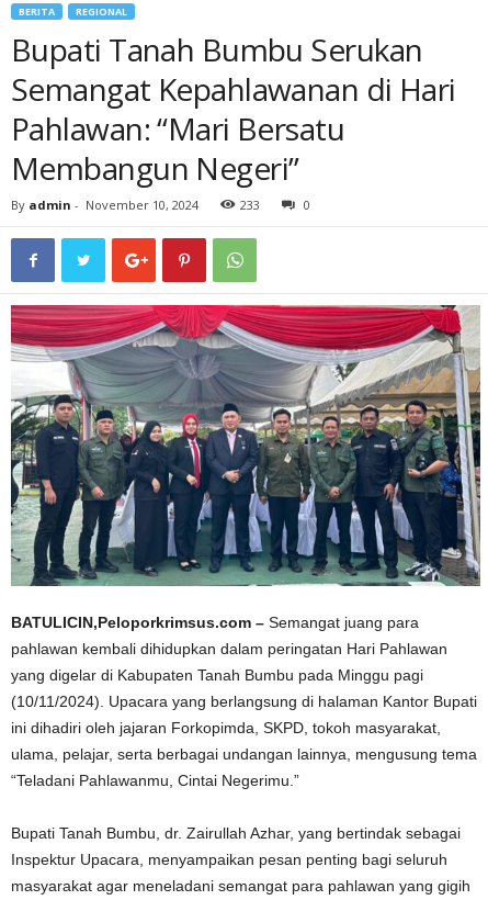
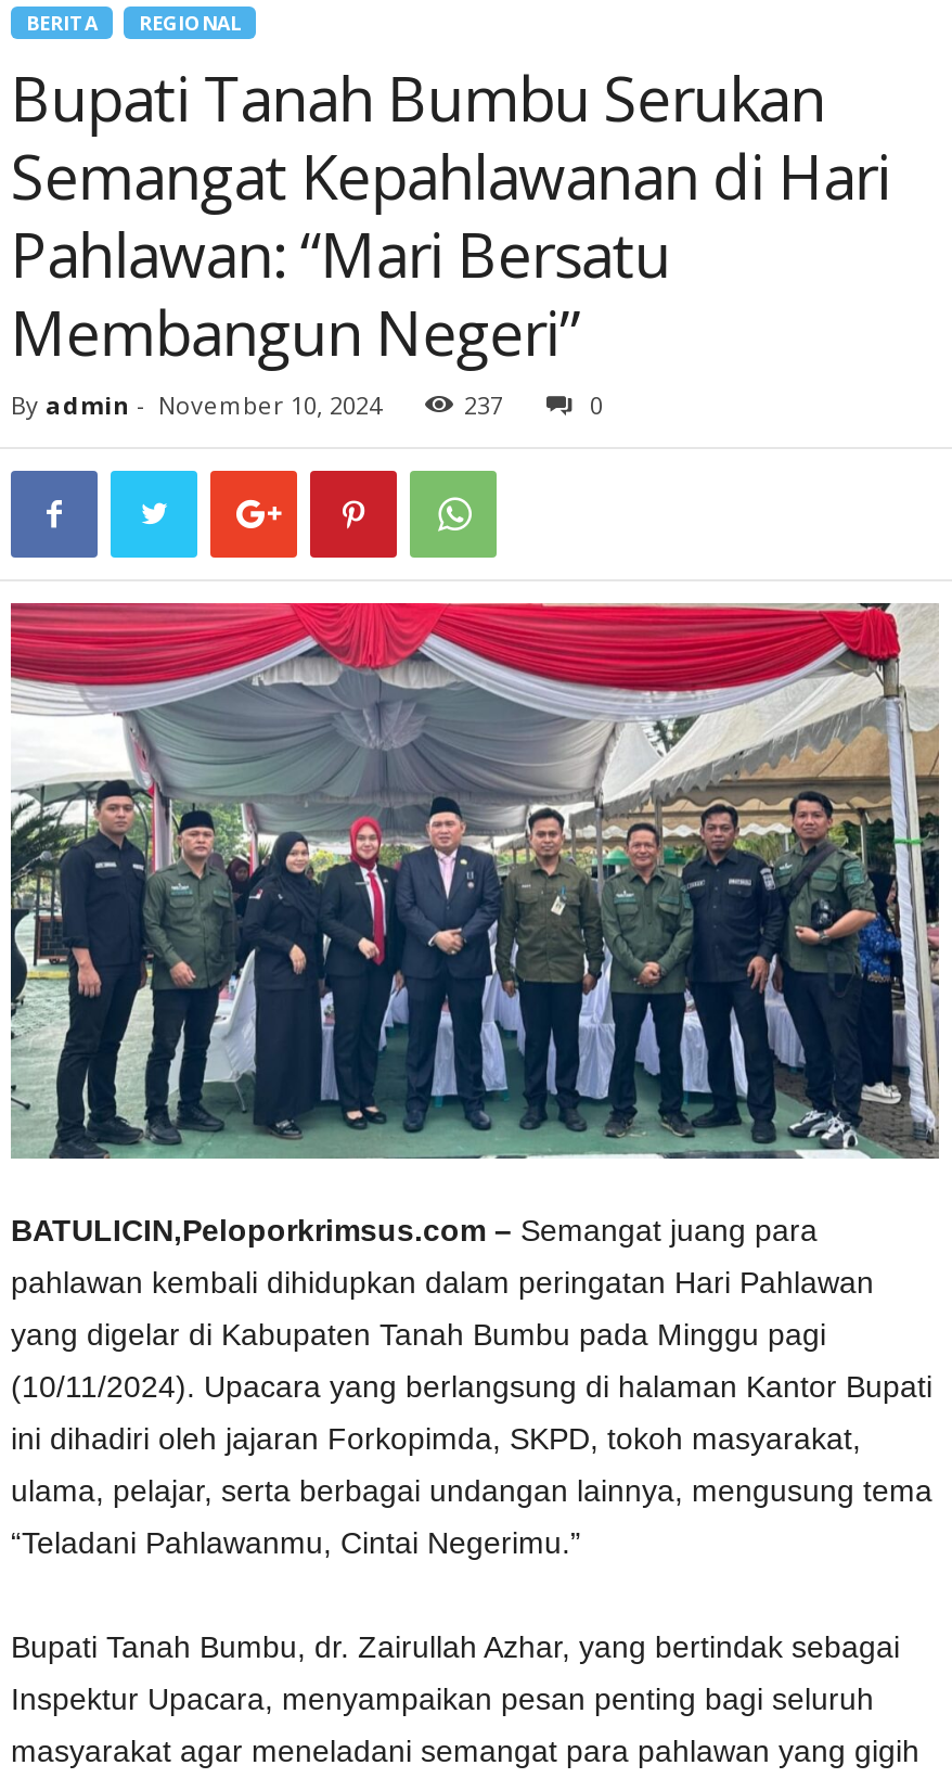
[240,196,260,213] 233 -> [464,388,503,421] 237

